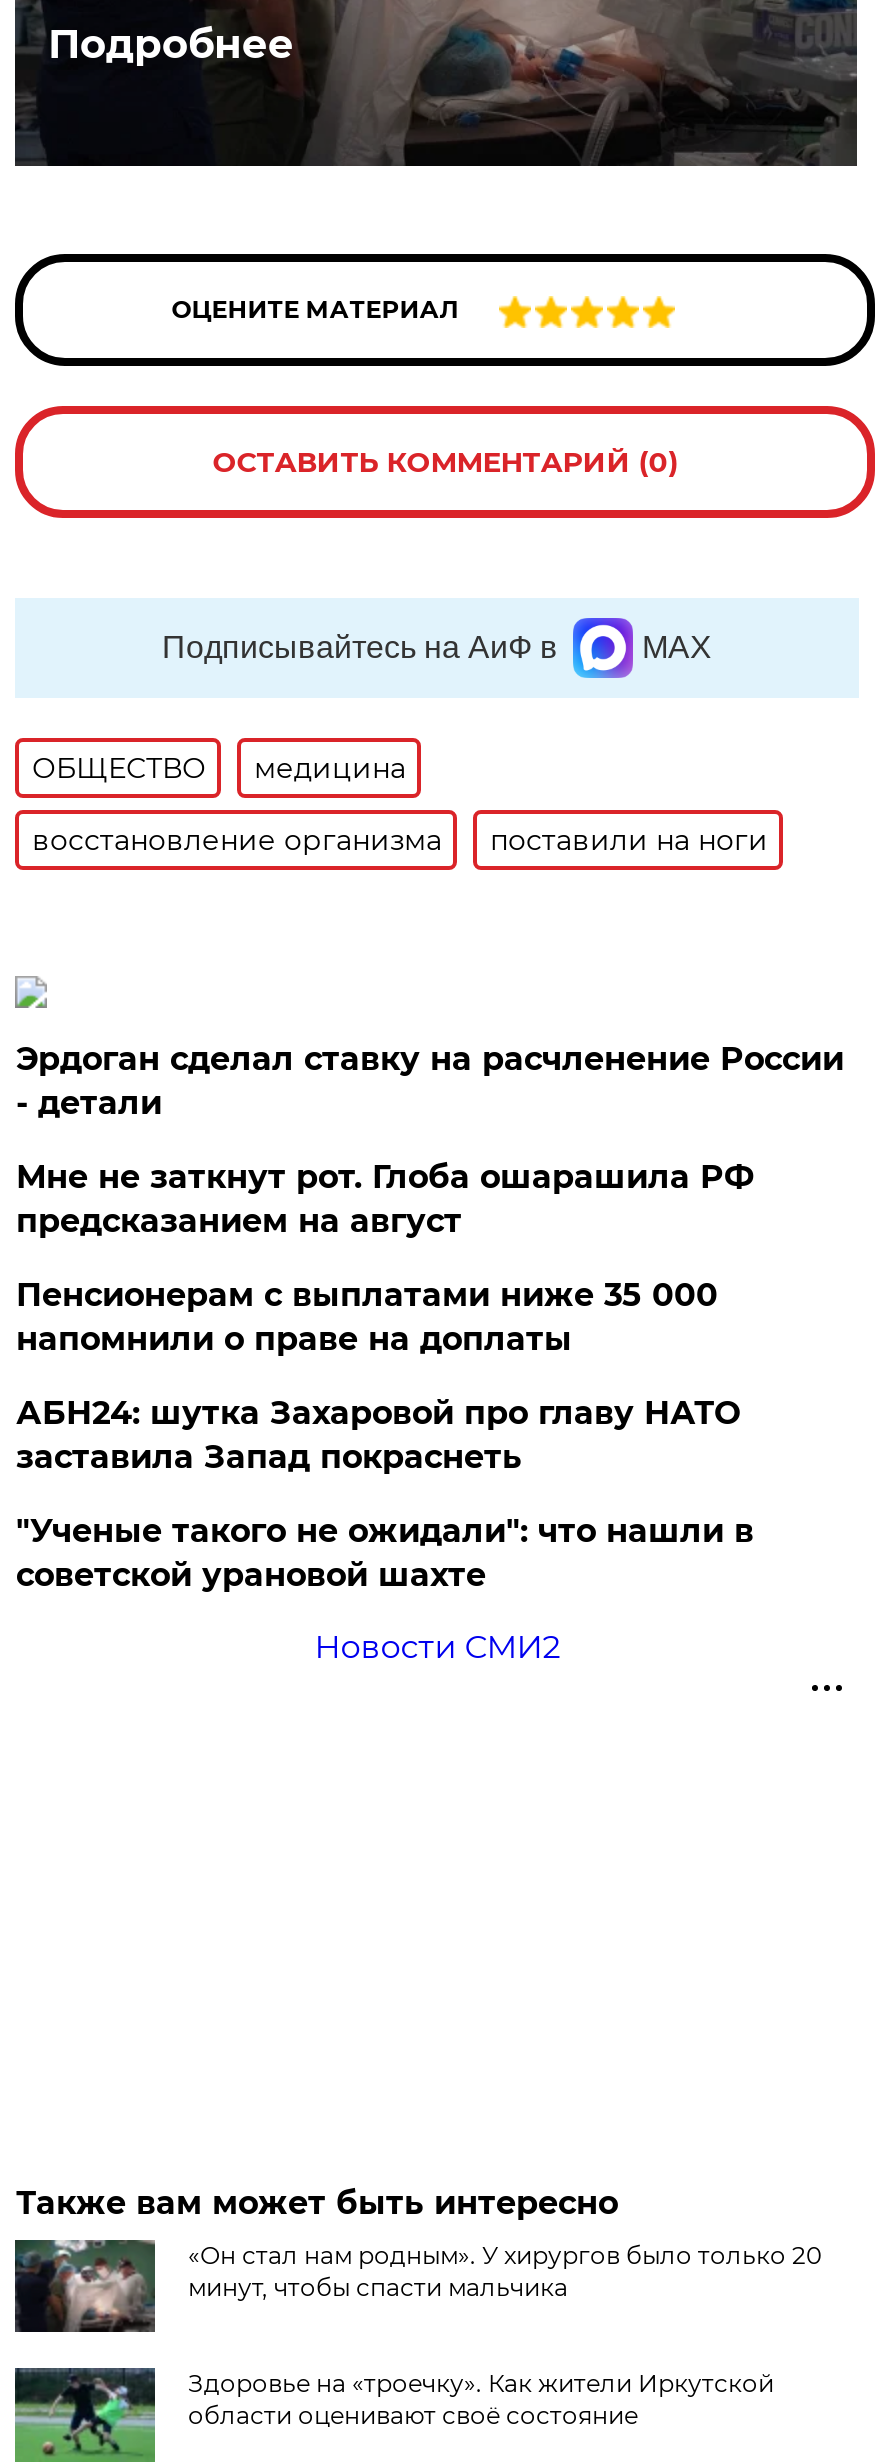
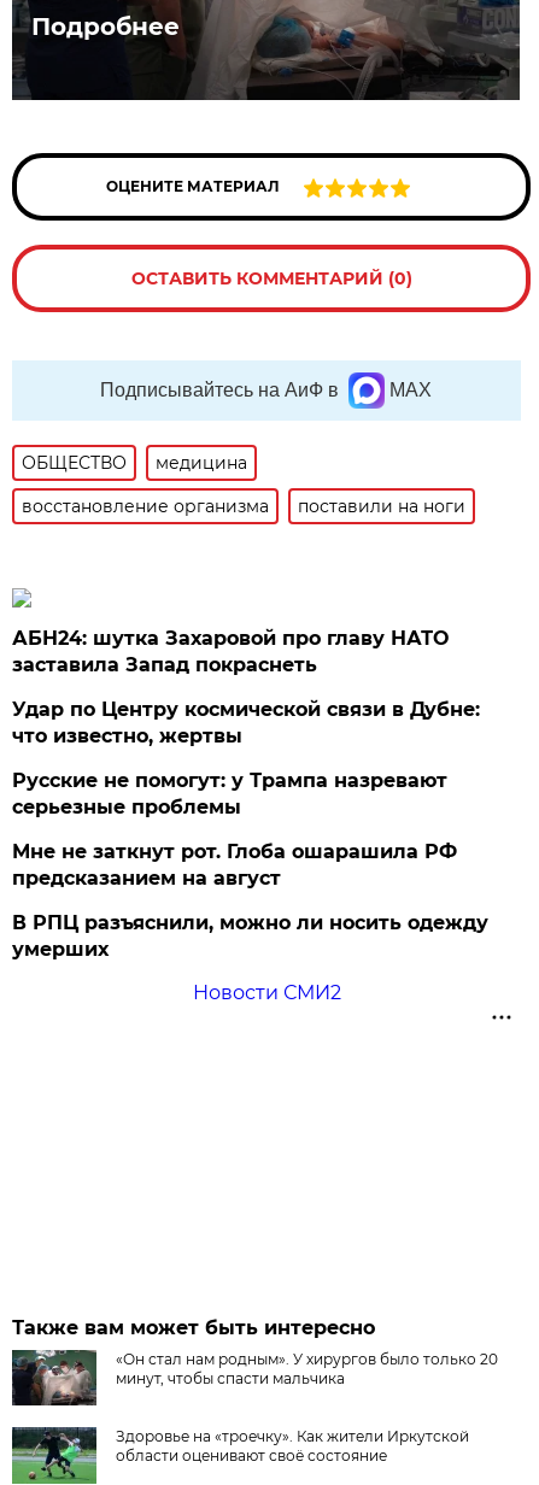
[16,1040,844,1358] Эрдоган сделал ставку на расчленение России | - детали | Пенсионерам с выплатами ниже 35 000 | напомнили о праве на доплаты -> none
moved [16,1158,754,1240] -> [13,840,457,890]: Мне не заткнут рот. Глоба ошарашила РФ | предсказанием на август
moved [16,1394,740,1476] -> [13,627,449,676]: АБН24: шутка Захаровой про главу НАТО | заставила Запад покраснеть
[16,1512,754,1594] "Ученые такого не ожидали": что нашли в | советской урановой шахте -> [13,698,489,961] Удар по Центру космической связи в Дубне: | что известно, жертвы | Русские не помогут: у Трампа назревают | серьезные проблемы | В РПЦ разъяснили, можно ли носить одежду | умерших

